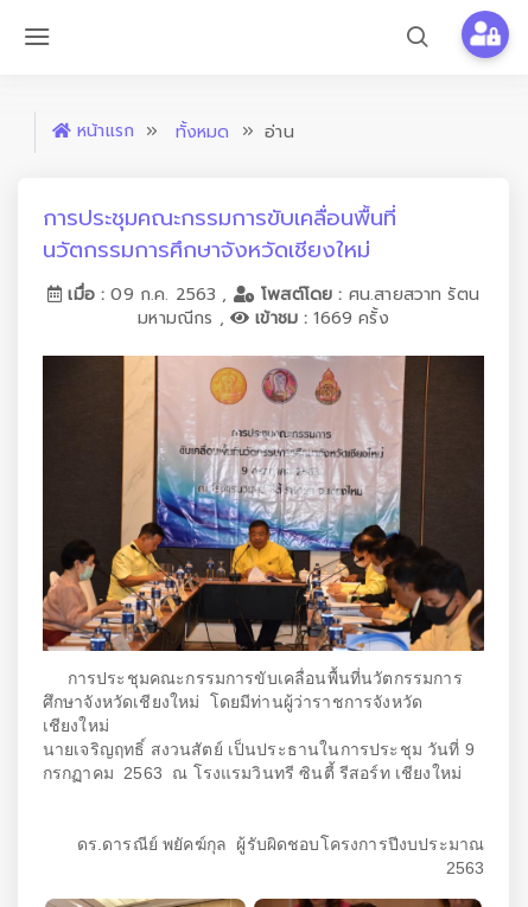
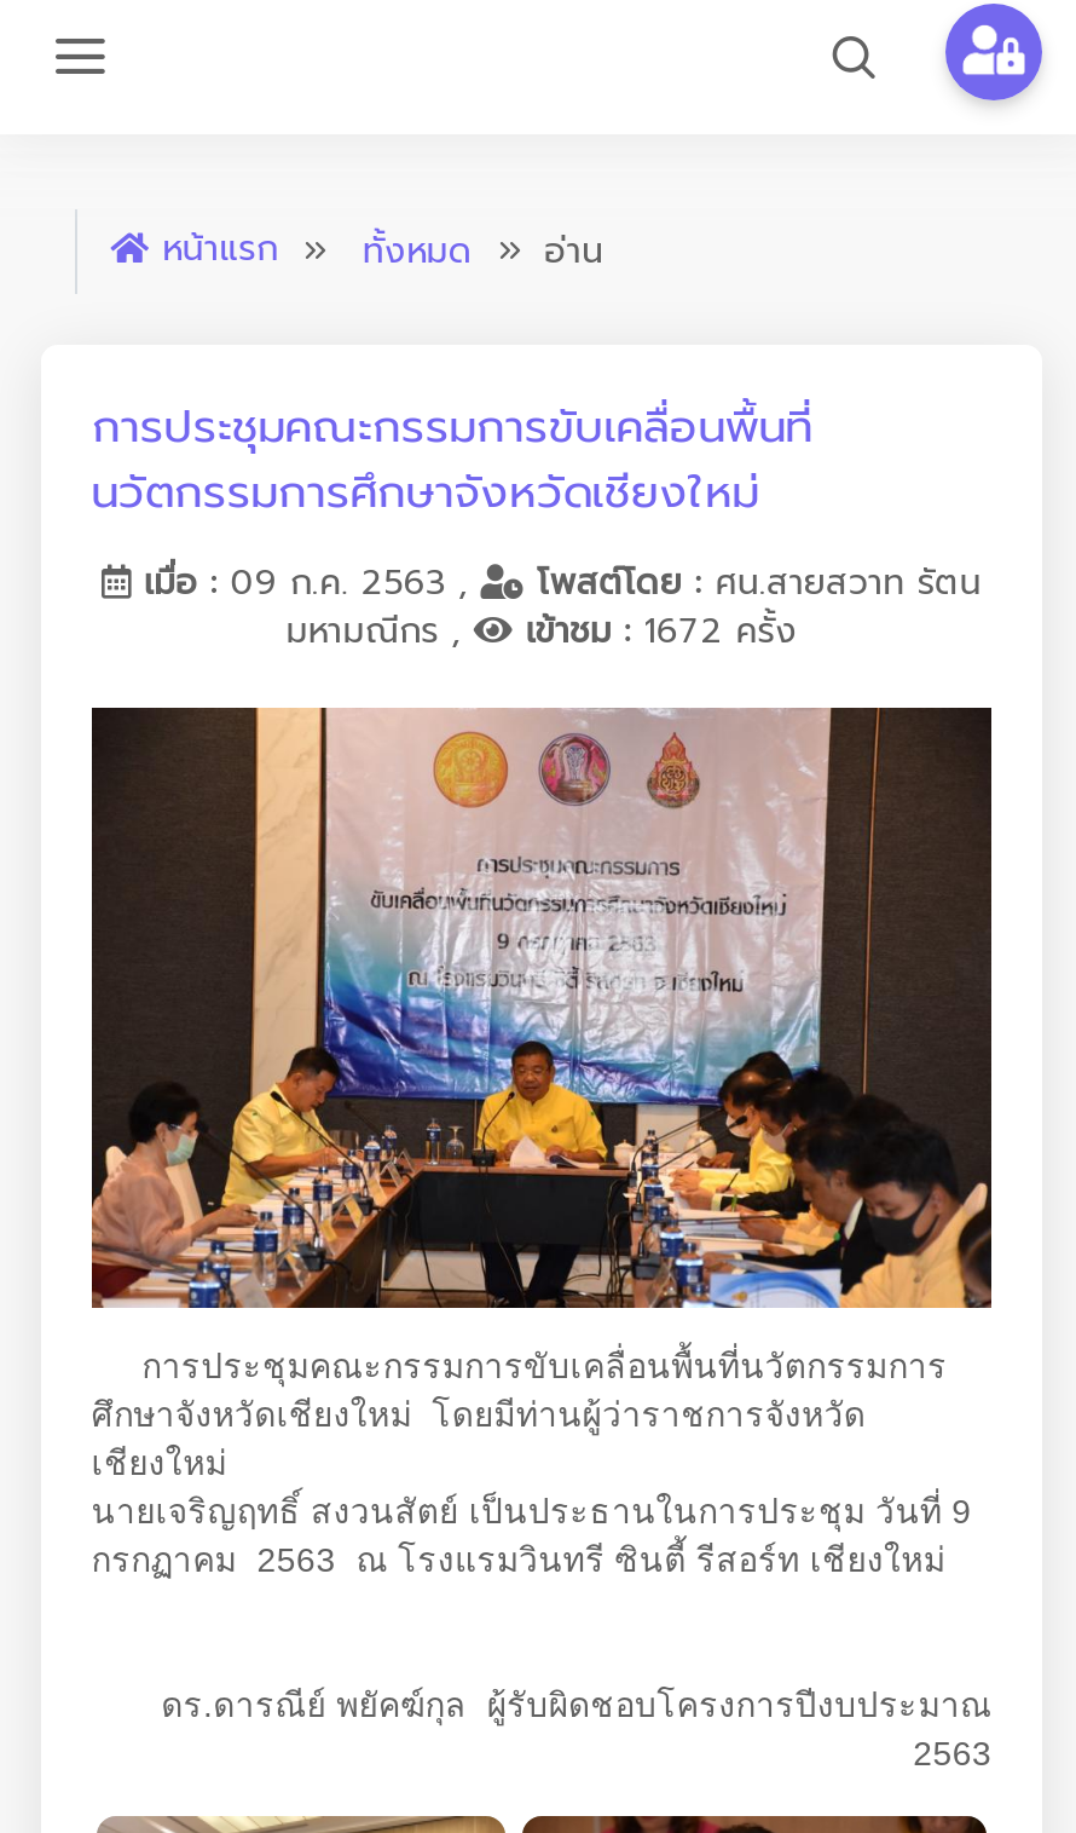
[255,306,389,331] เข้าชม : 1669 ครั้ง -> [525,607,797,657] เข้าชม : 1672 ครั้ง

